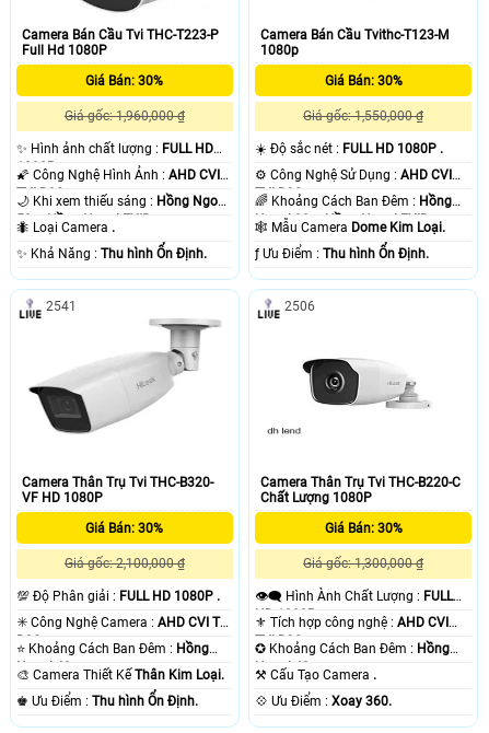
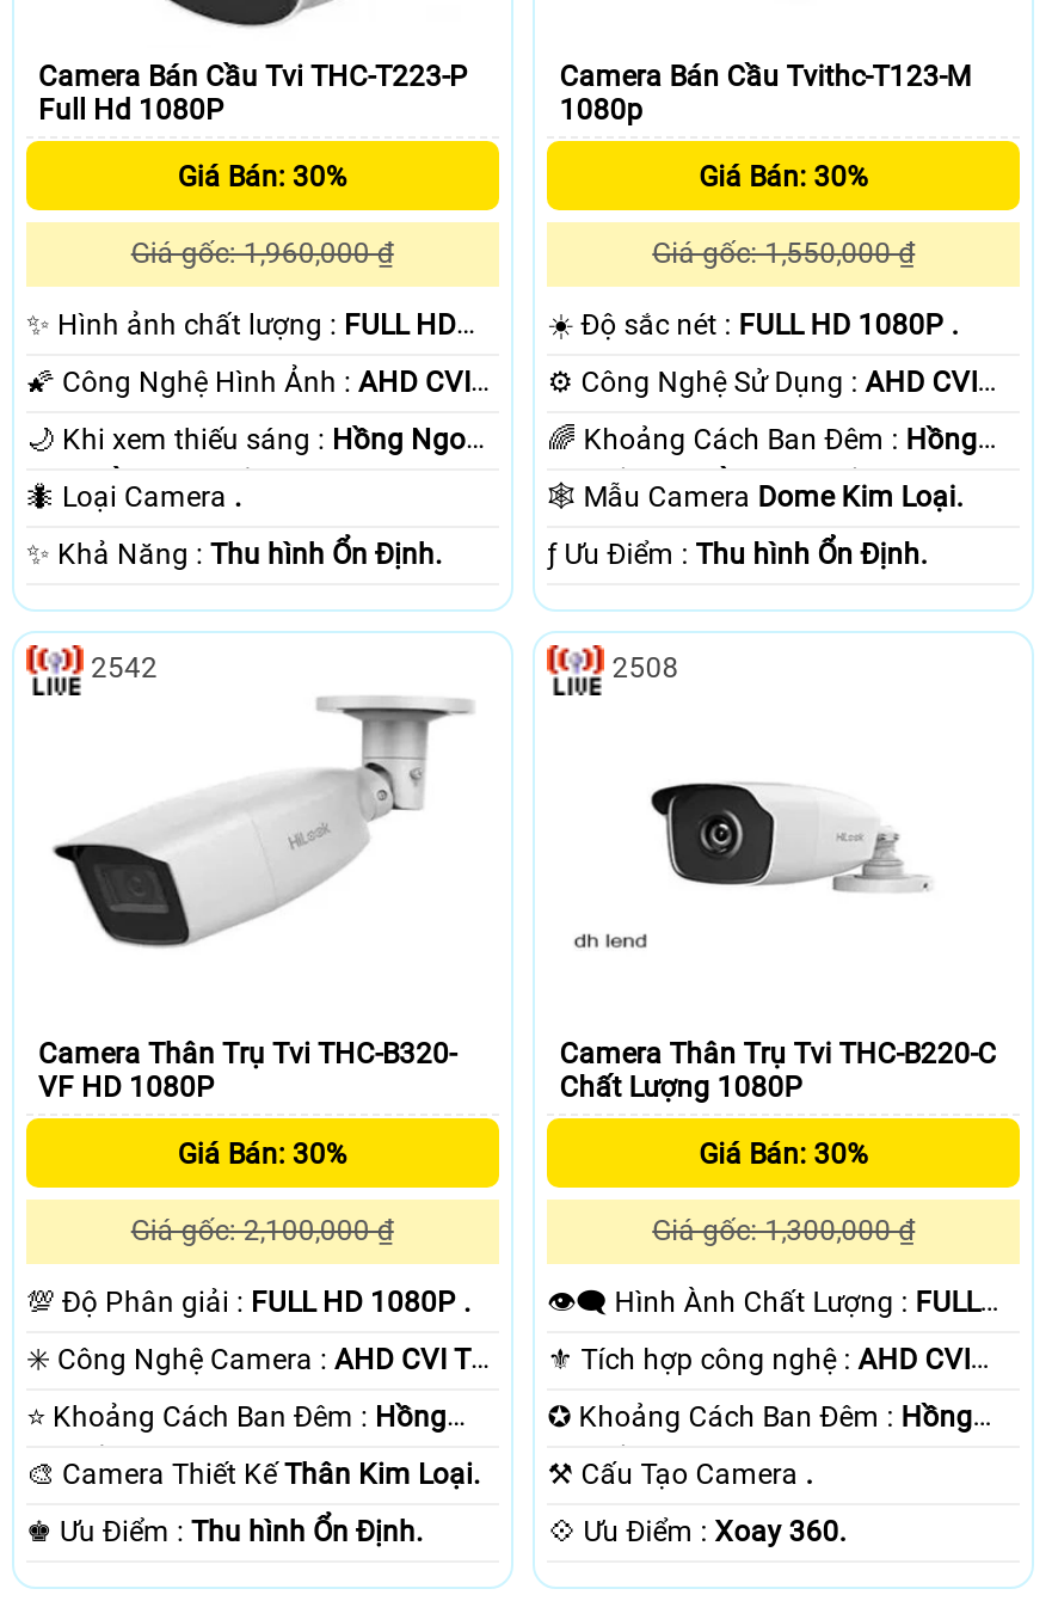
[43,298,77,313] 2541 -> [84,650,158,684] 2542
[281,298,315,313] 2506 -> [605,650,679,684] 2508

